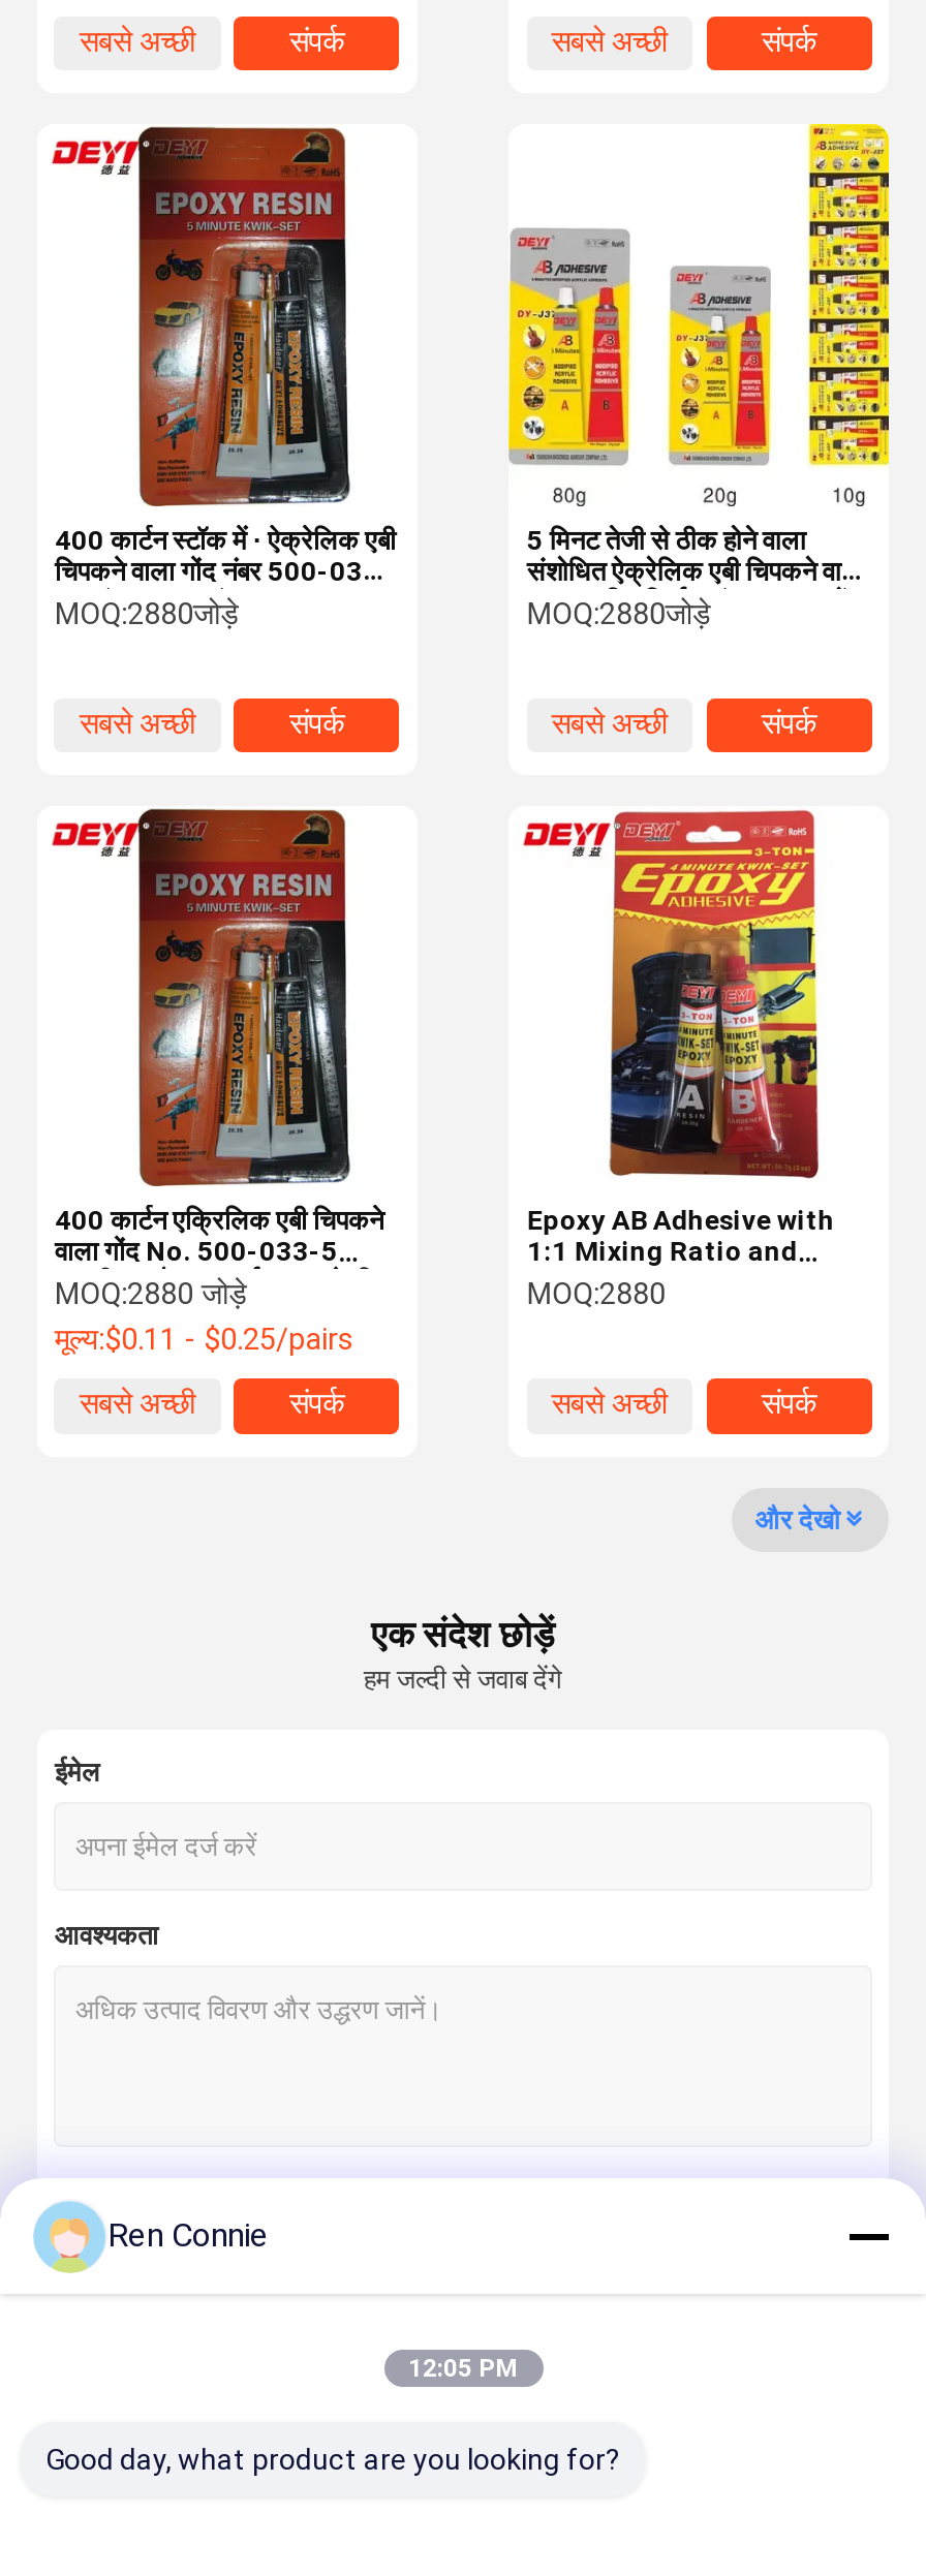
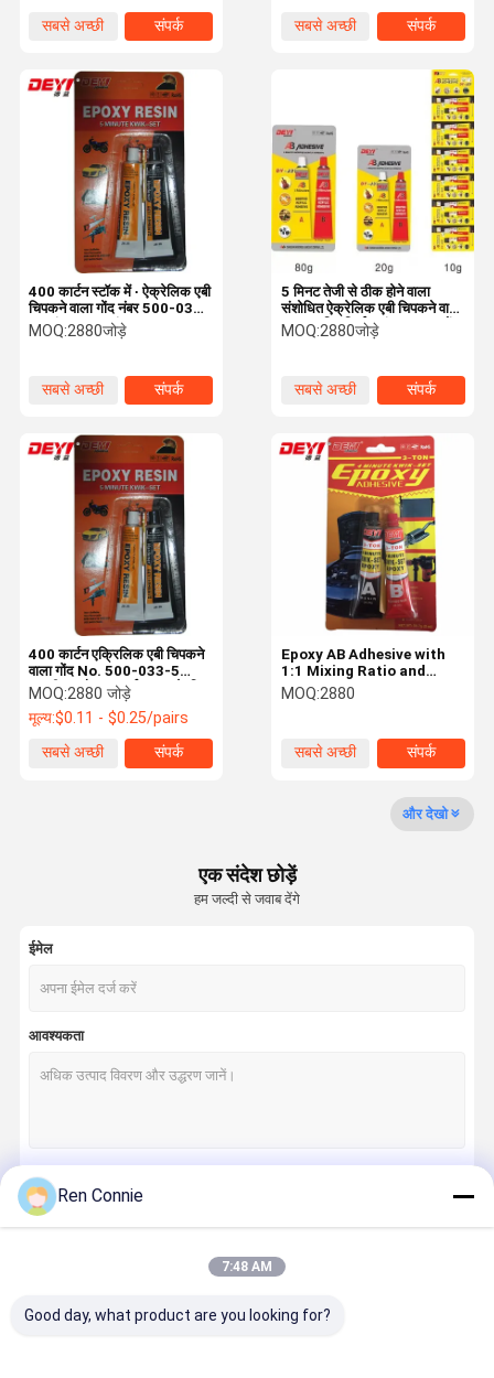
[408,2354,518,2383] 12:05 PM -> [222,1259,272,1274] 7:48 AM

